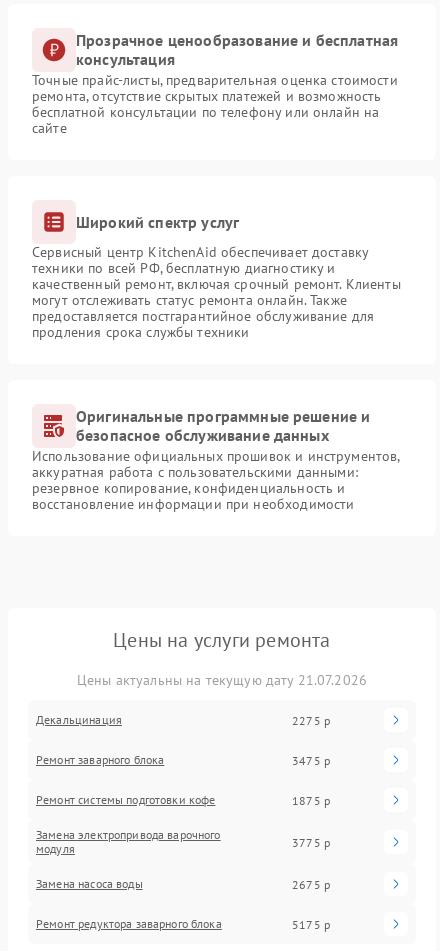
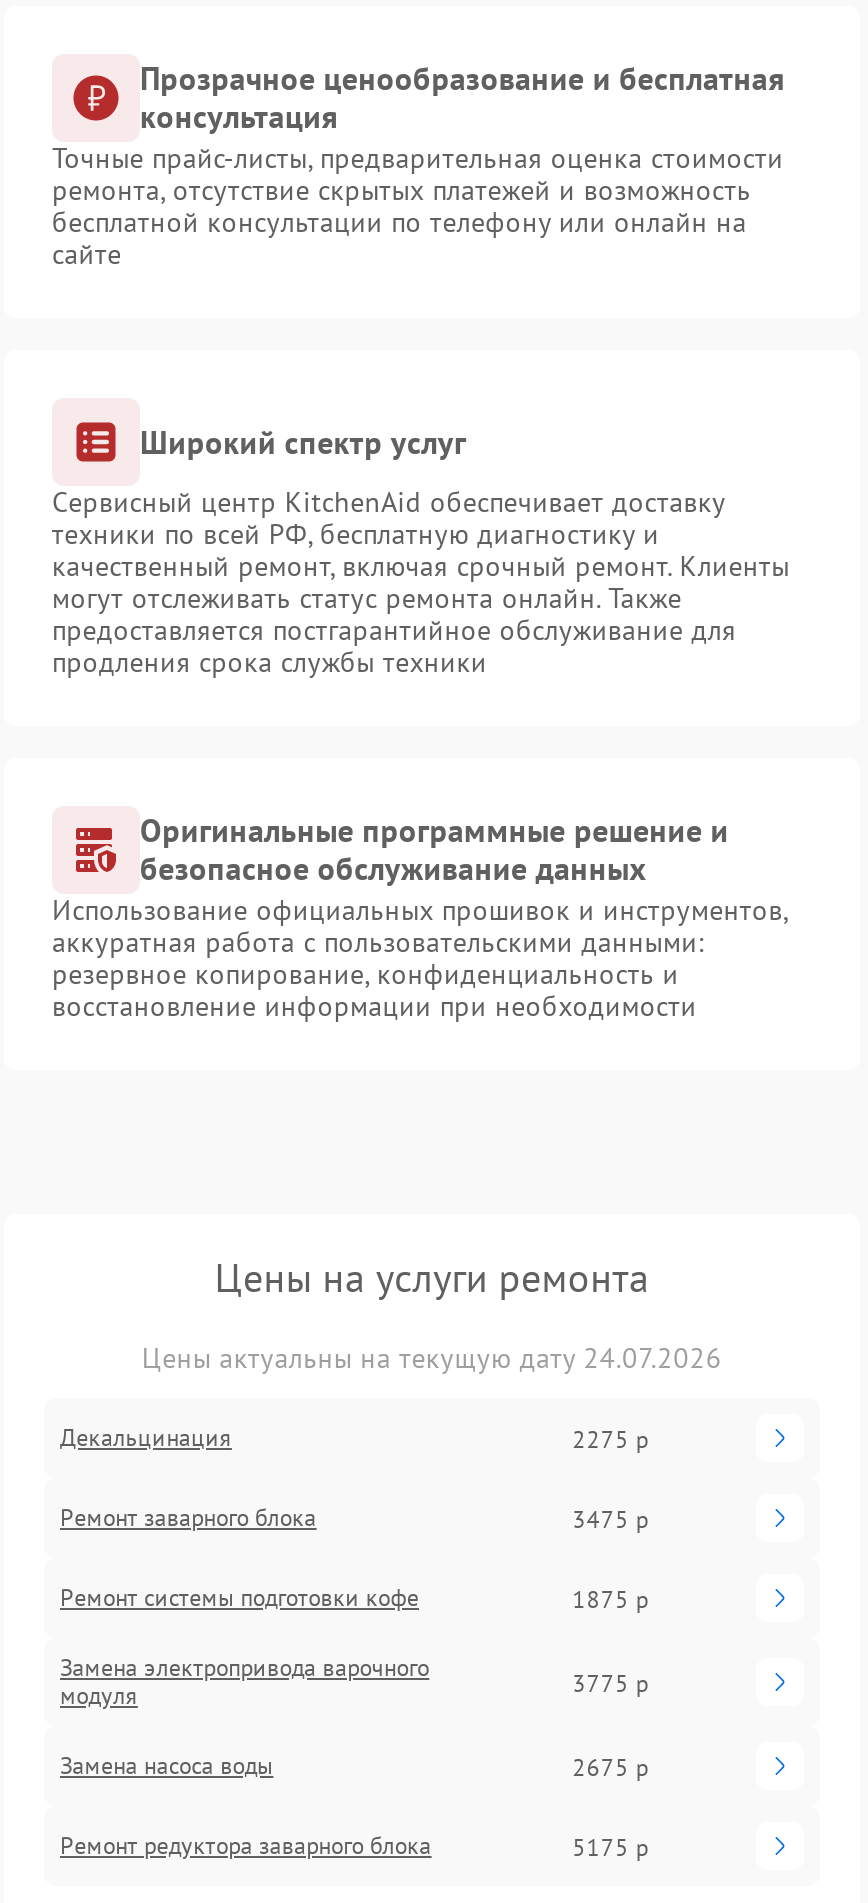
[77,671,367,689] Цены актуальны на текущую дату 21.07.2026 -> [142,1341,722,1377] Цены актуальны на текущую дату 24.07.2026

